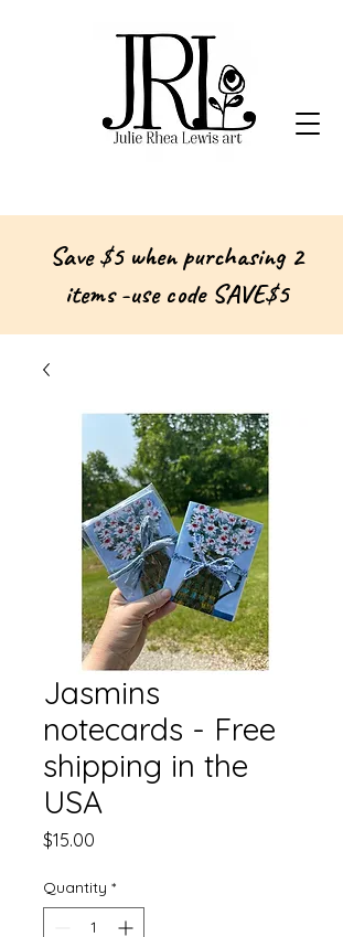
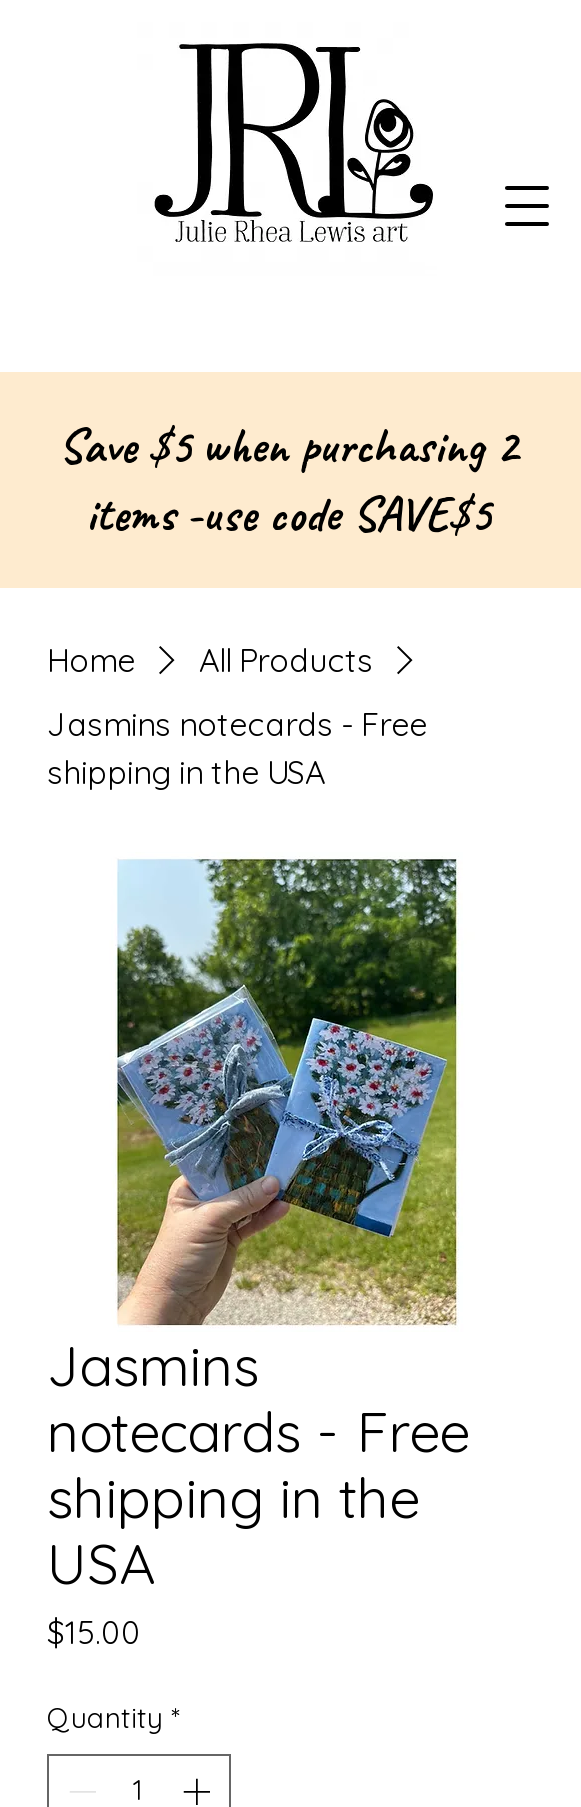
none -> [47,640,427,792] Home | All Products | Jasmins notecards - Free | shipping in the USA

